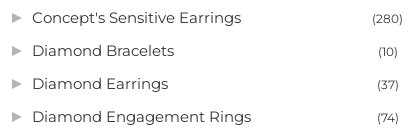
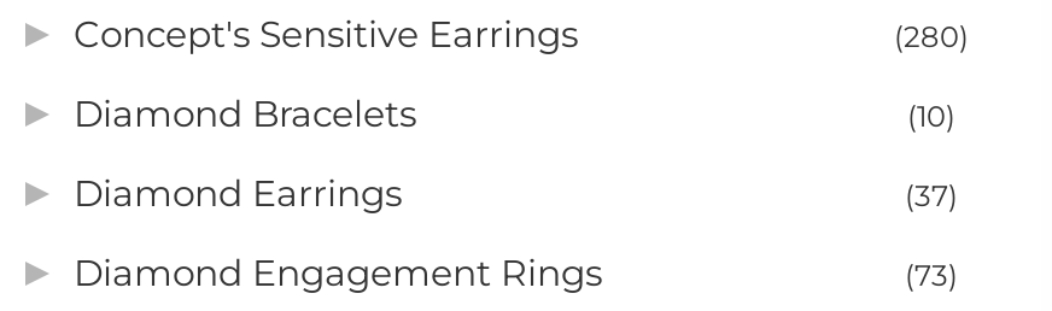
[376,110,398,125] (74) -> [905,257,958,294] (73)

